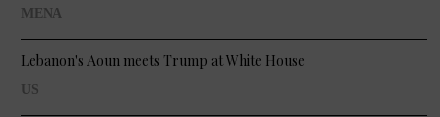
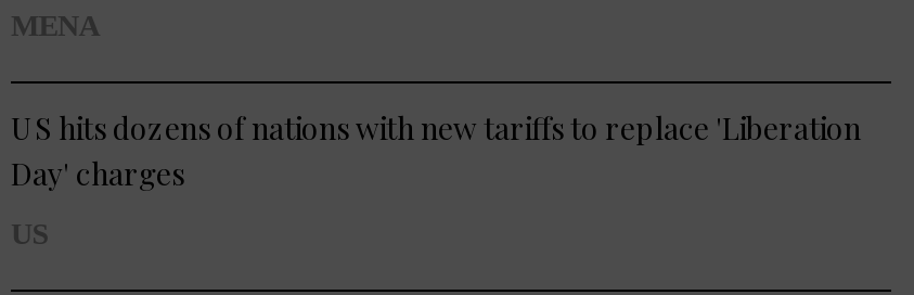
[21,51,305,70] Lebanon's Aoun meets Trump at White House -> [11,107,861,194] US hits dozens of nations with new tariffs to replace 'Liberation | Day' charges

